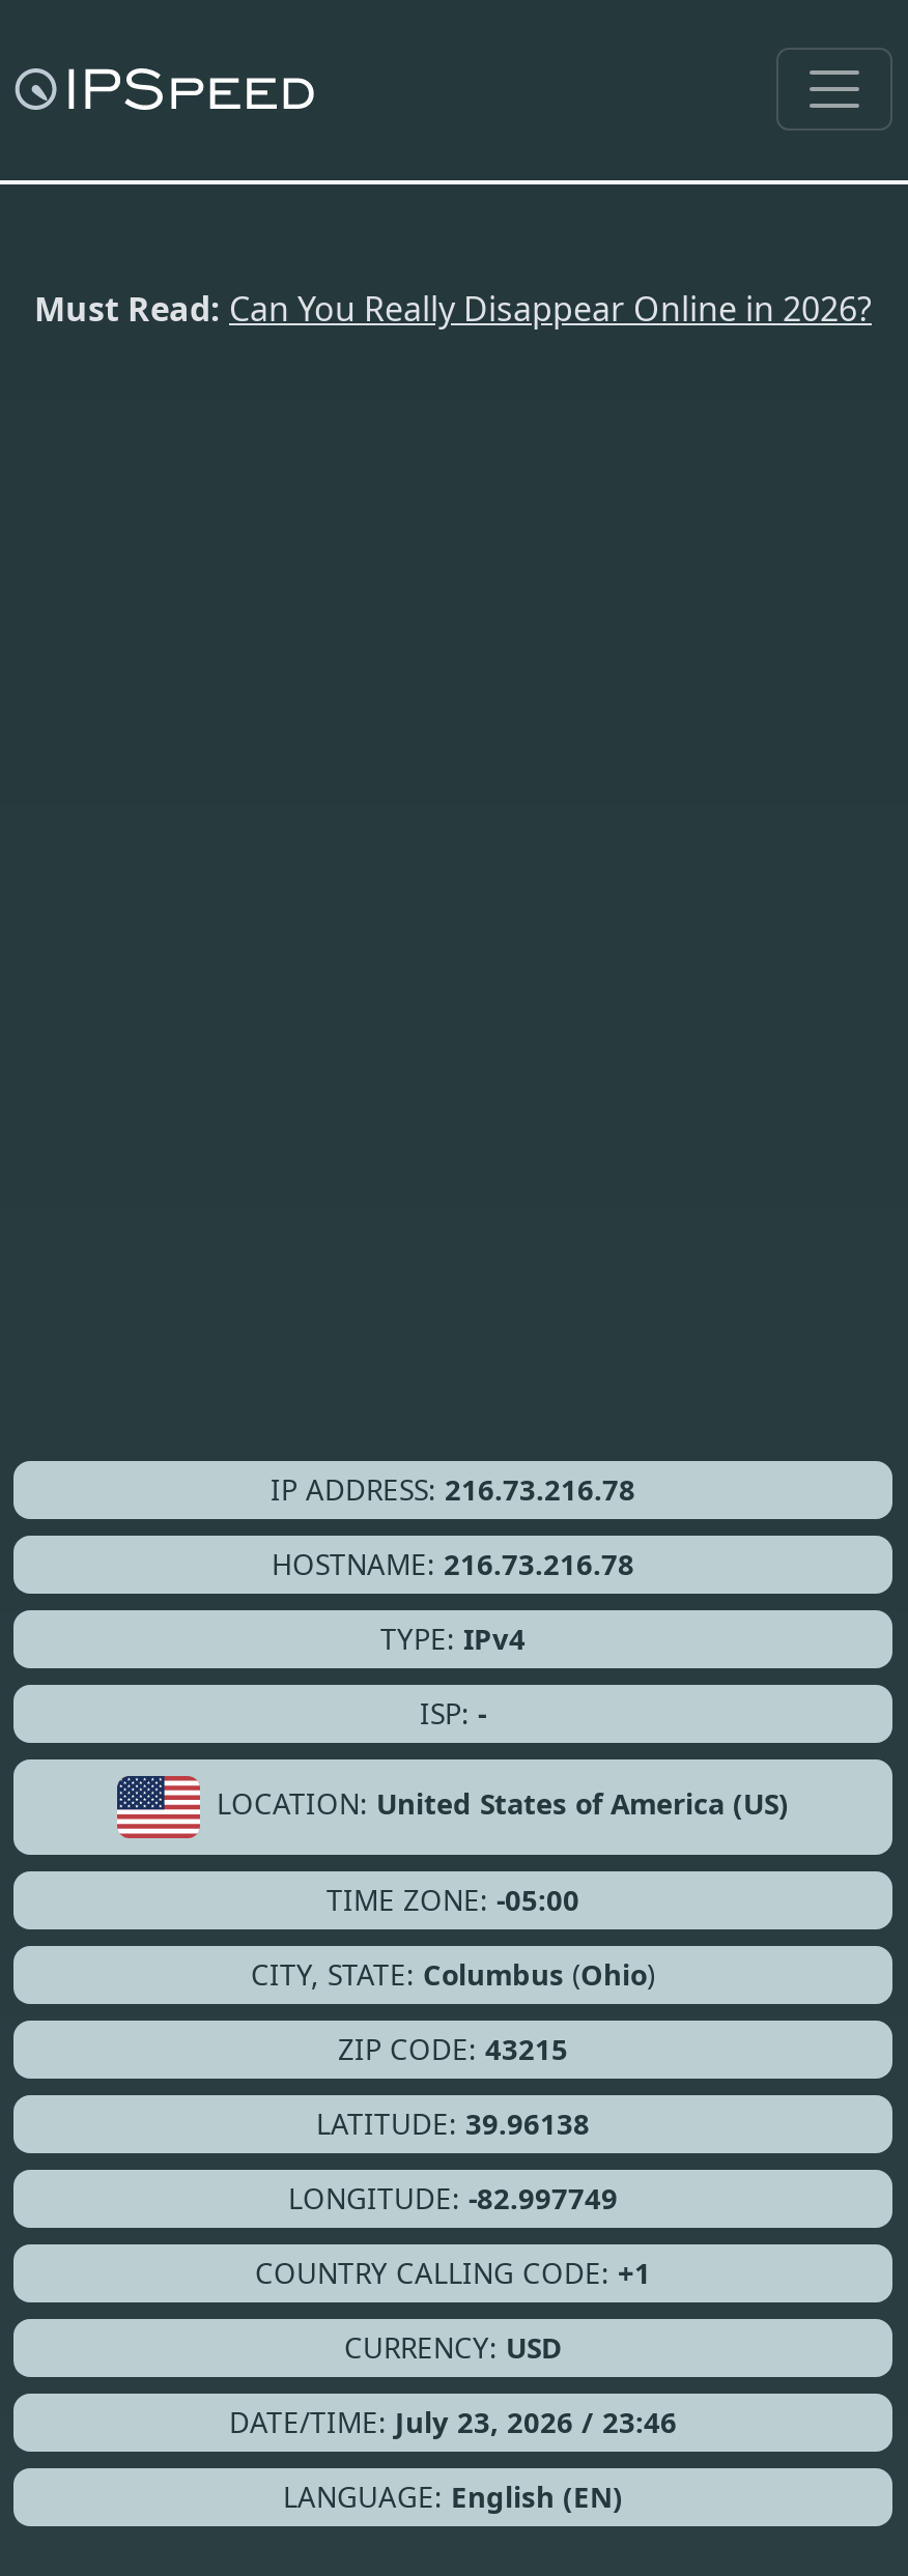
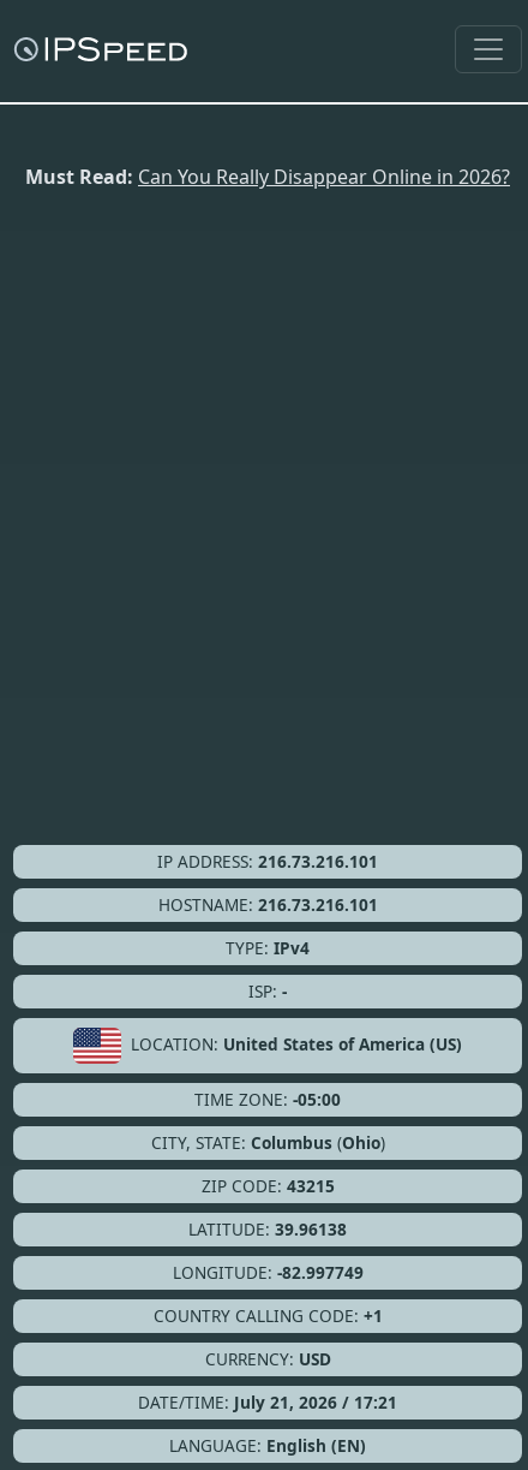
[271,1469,635,1509] IP ADDRESS: 216.73.216.78 -> [157,850,378,873] IP ADDRESS: 216.73.216.101
[272,1544,634,1583] HOSTNAME: 216.73.216.78 -> [158,893,377,916] HOSTNAME: 216.73.216.101
[229,2402,677,2441] DATE/TIME: July 23, 2026 / 23:46 -> [138,1391,397,1414] DATE/TIME: July 21, 2026 / 17:21

